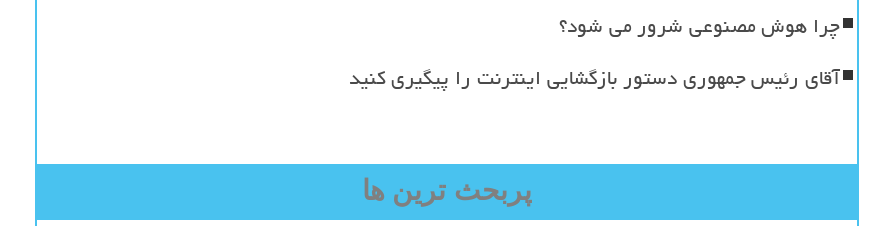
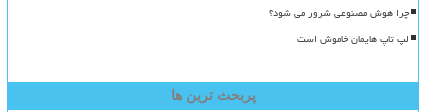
[349,59,839,99] آقای رئیس جمهوری دستور بازگشایی اینترنت را پیگیری کنید -> [297,29,409,49] لپ تاپ هایمان خاموش است

